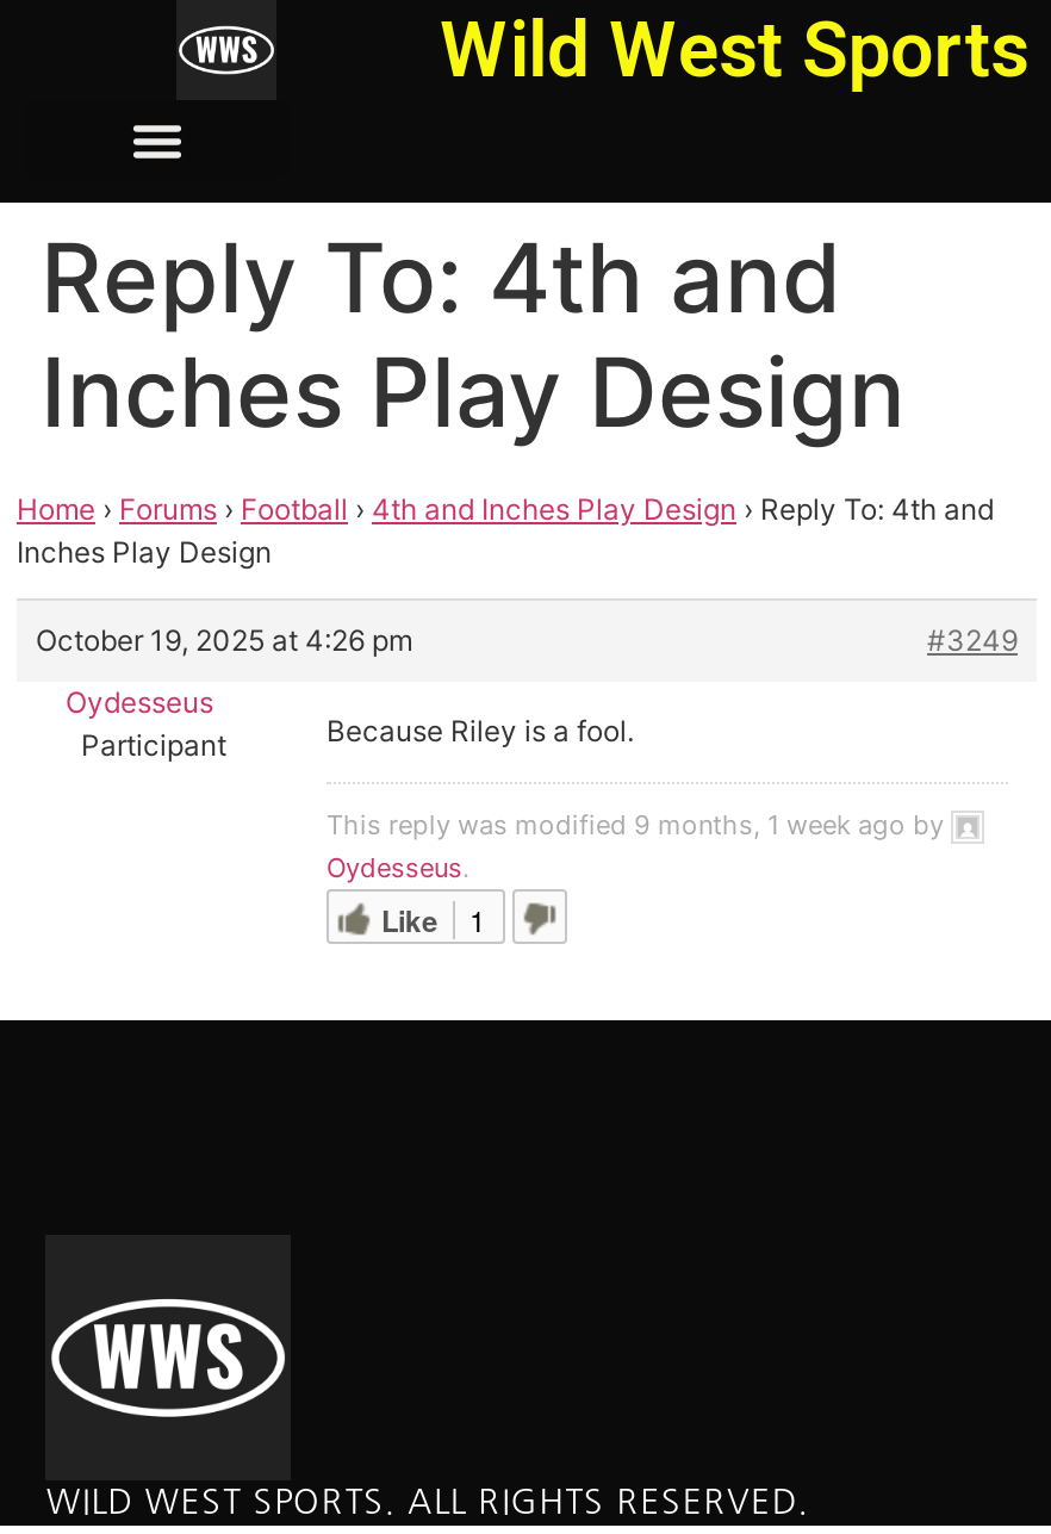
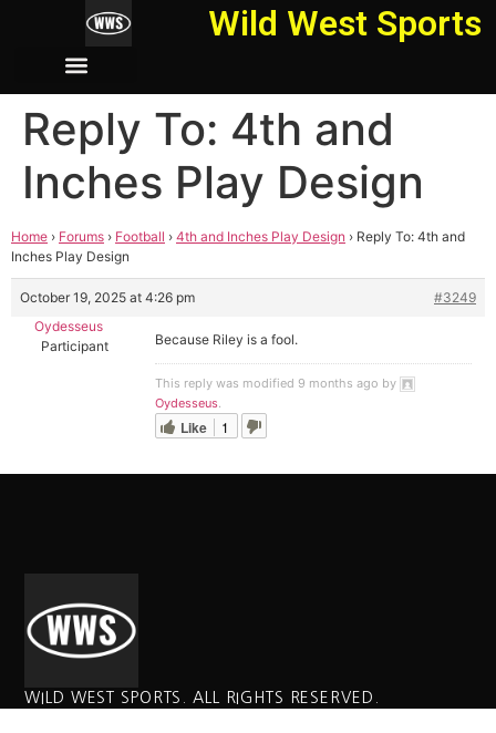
[327,808,951,841] This reply was modified 9 months, 1 week ago by -> [155,375,400,391] This reply was modified 9 months ago by

